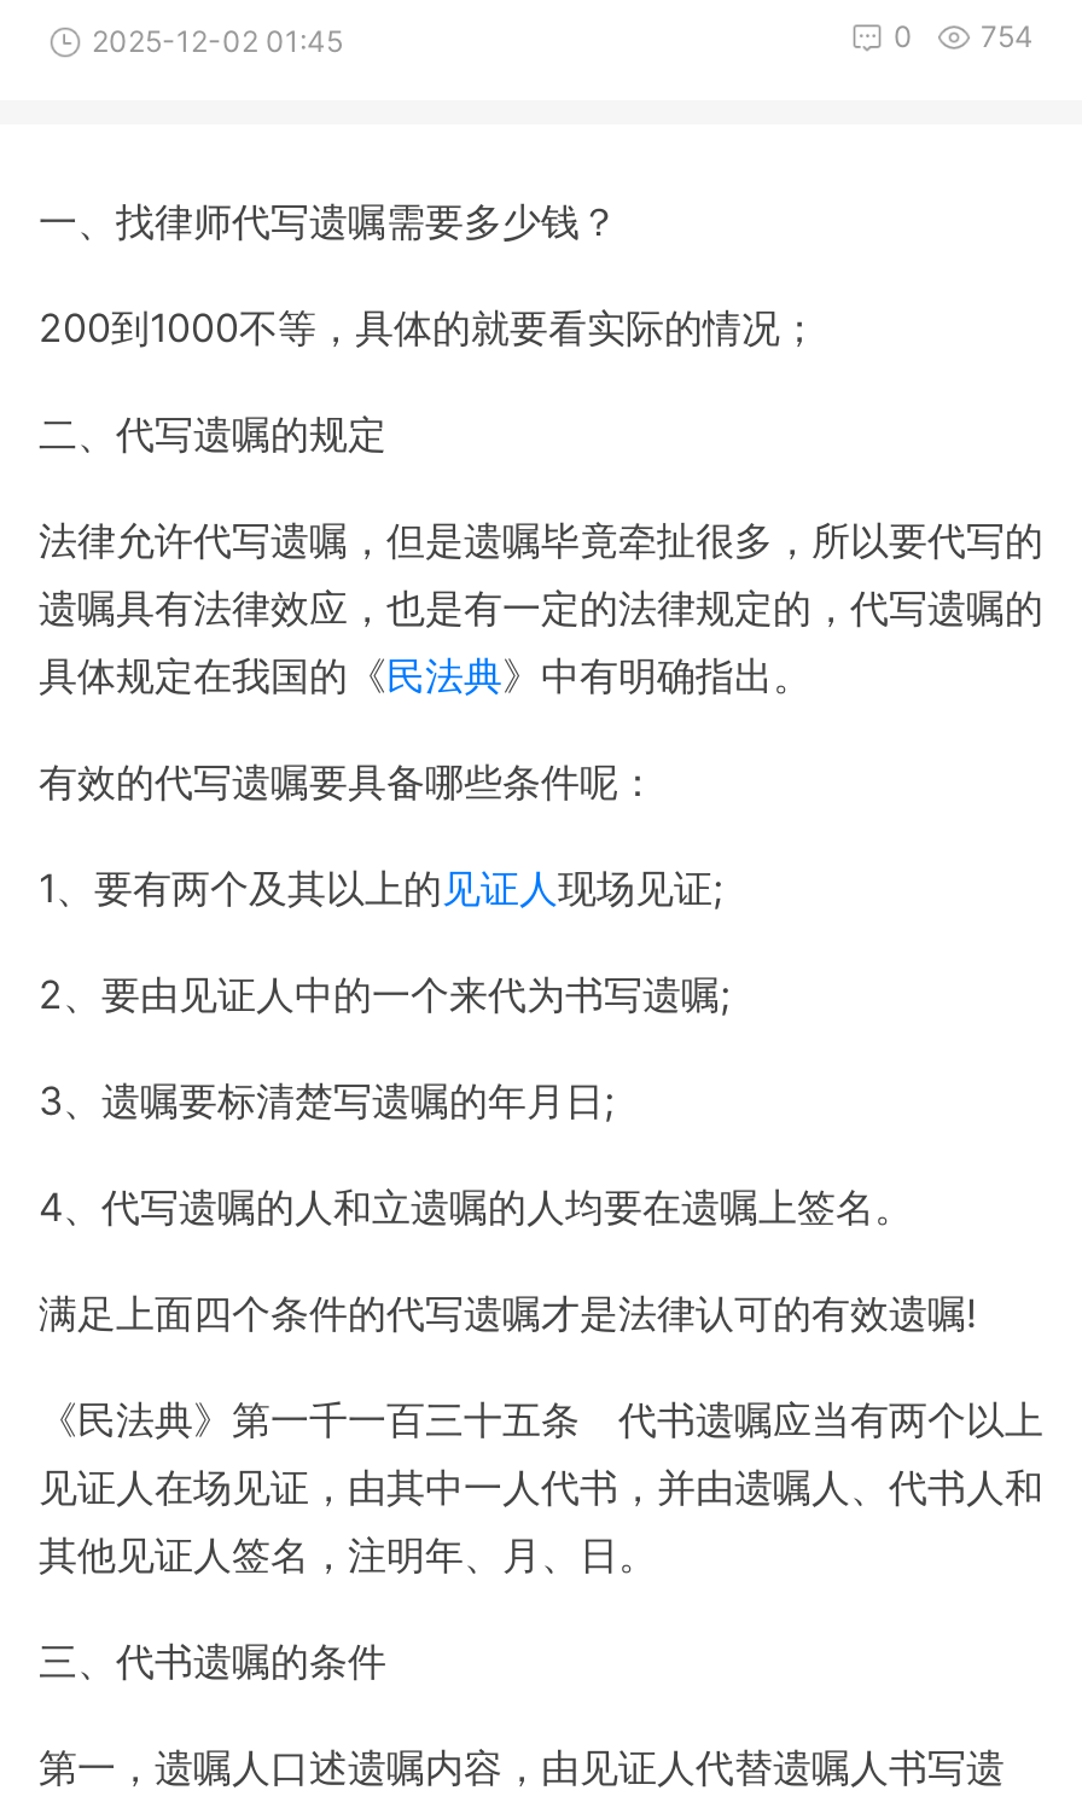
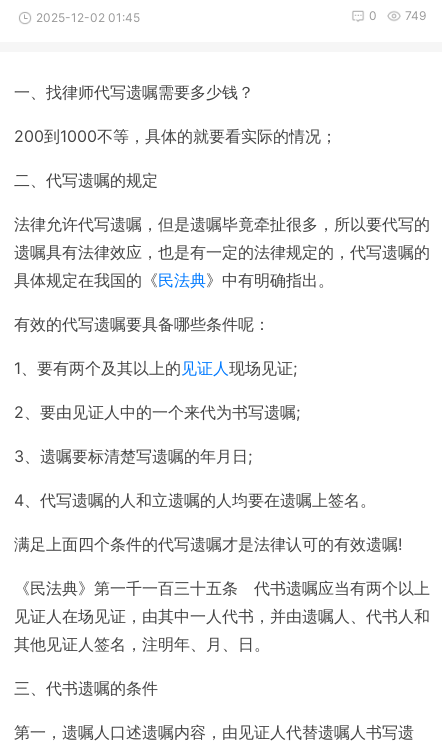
[894,18,1034,54] 0 754 -> [369,8,426,23] 0 749

